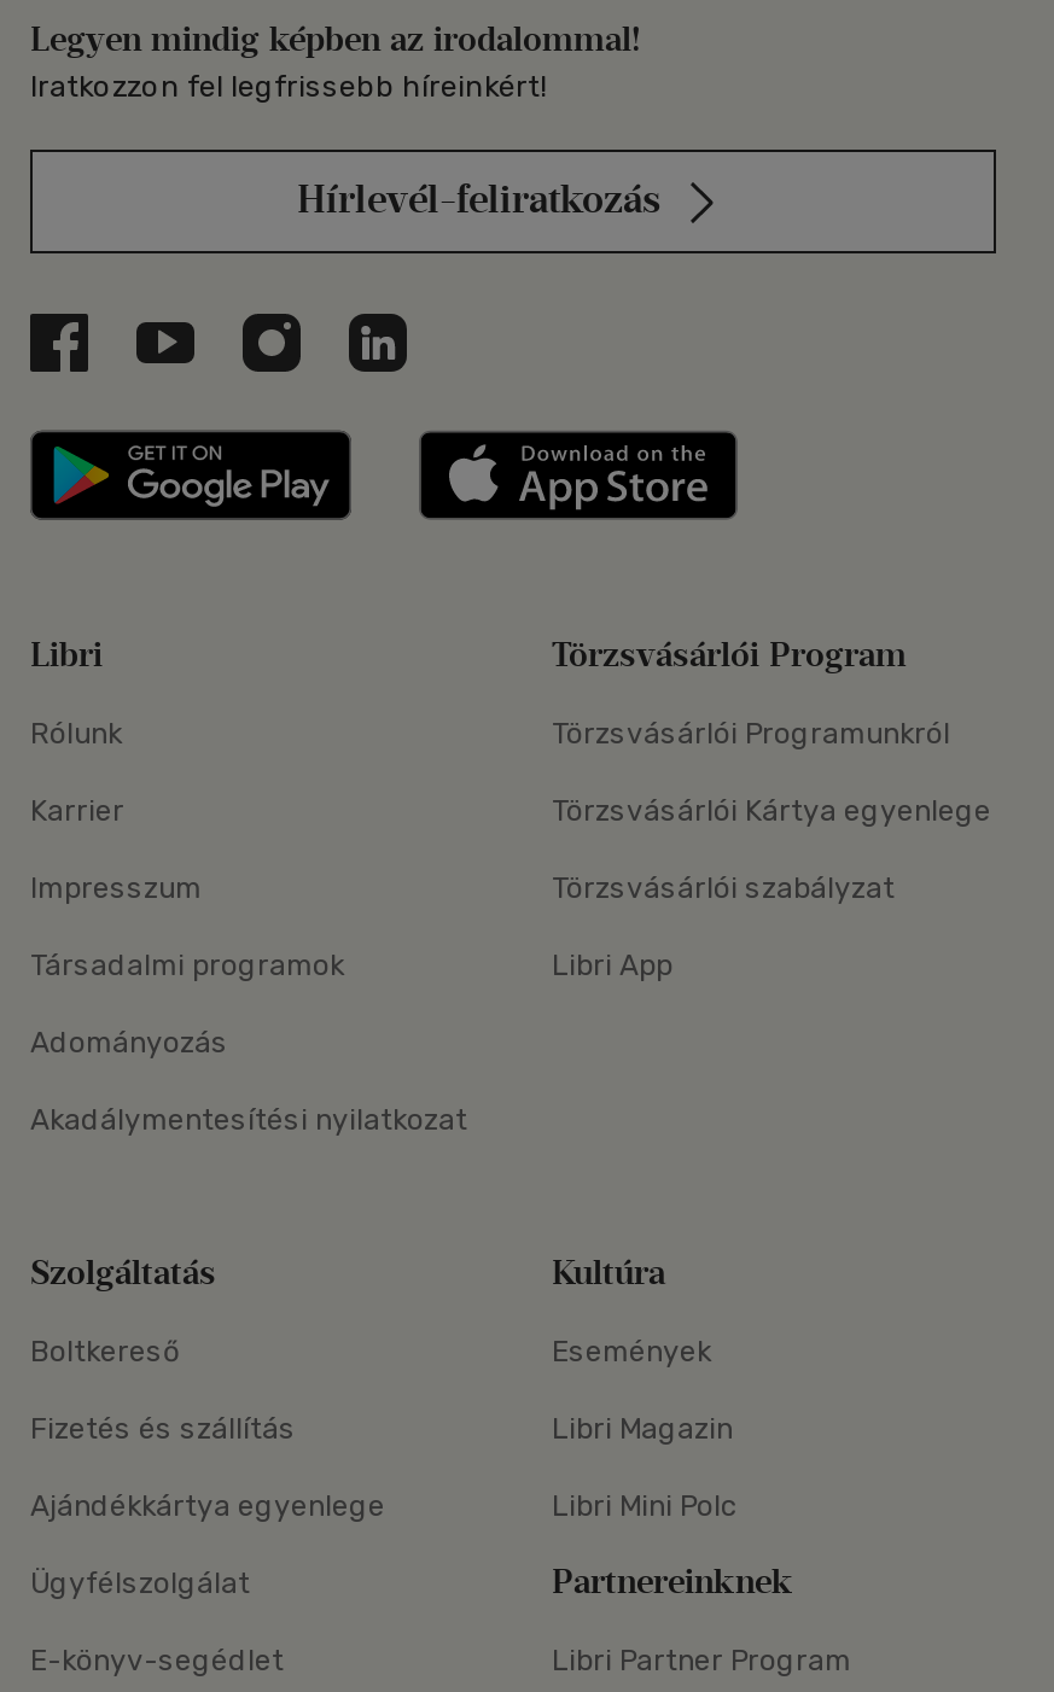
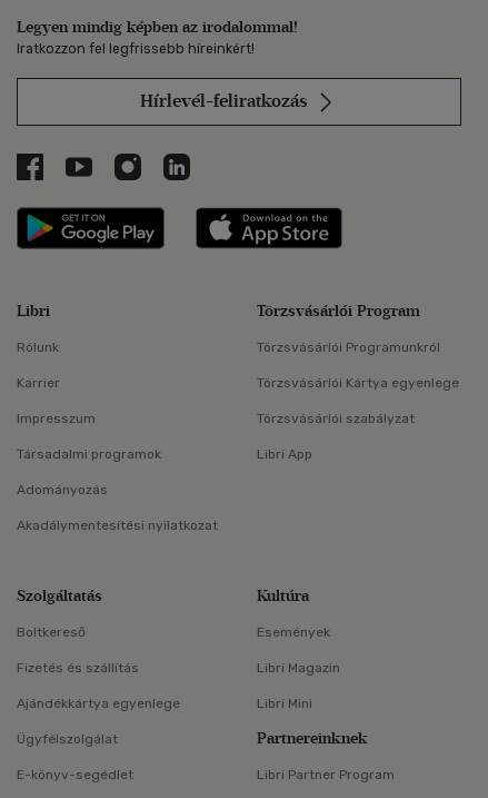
[552,1489,738,1523] Libri Mini Polc -> [257,696,312,711] Libri Mini

